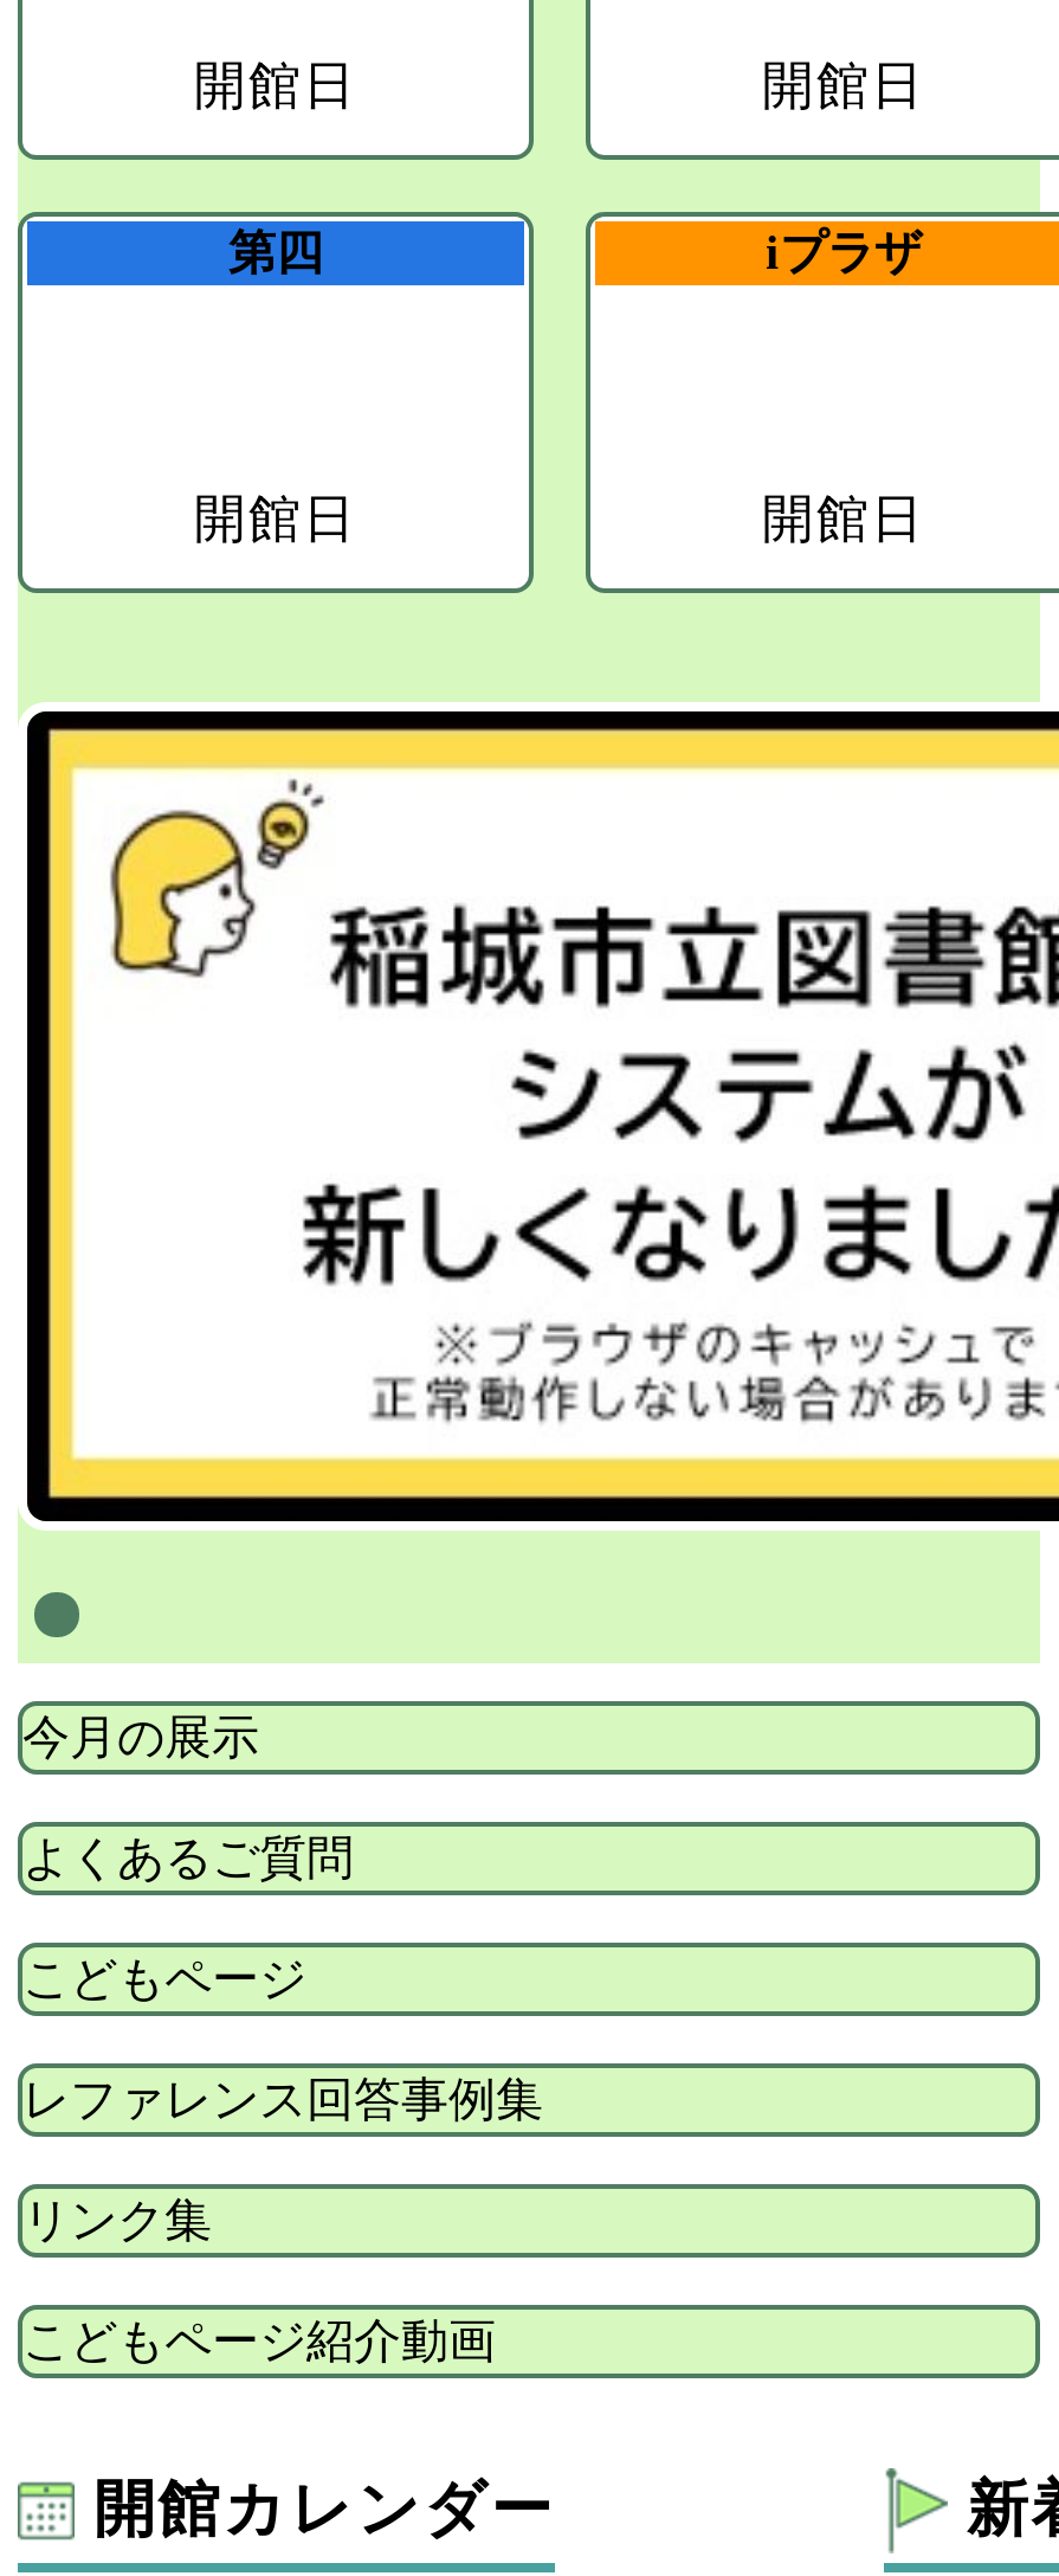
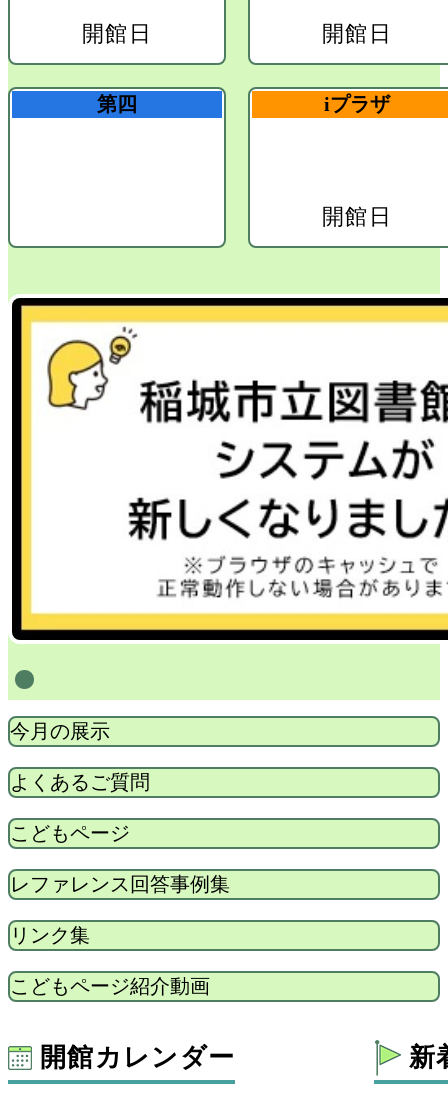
[194,488,358,548] 開館日 -> none

